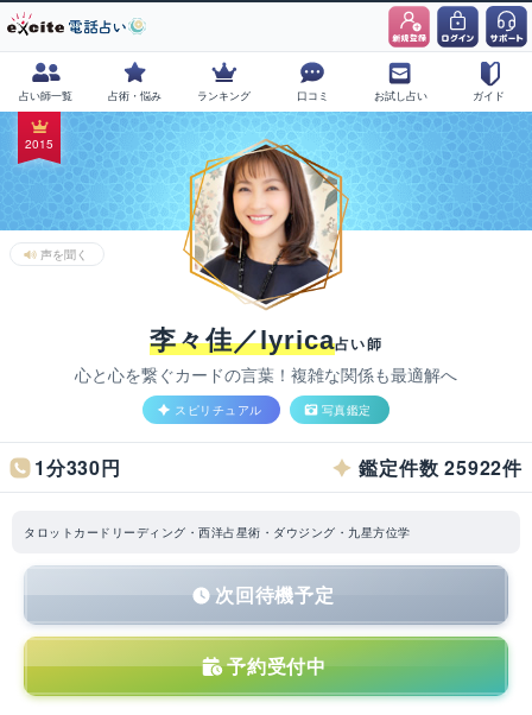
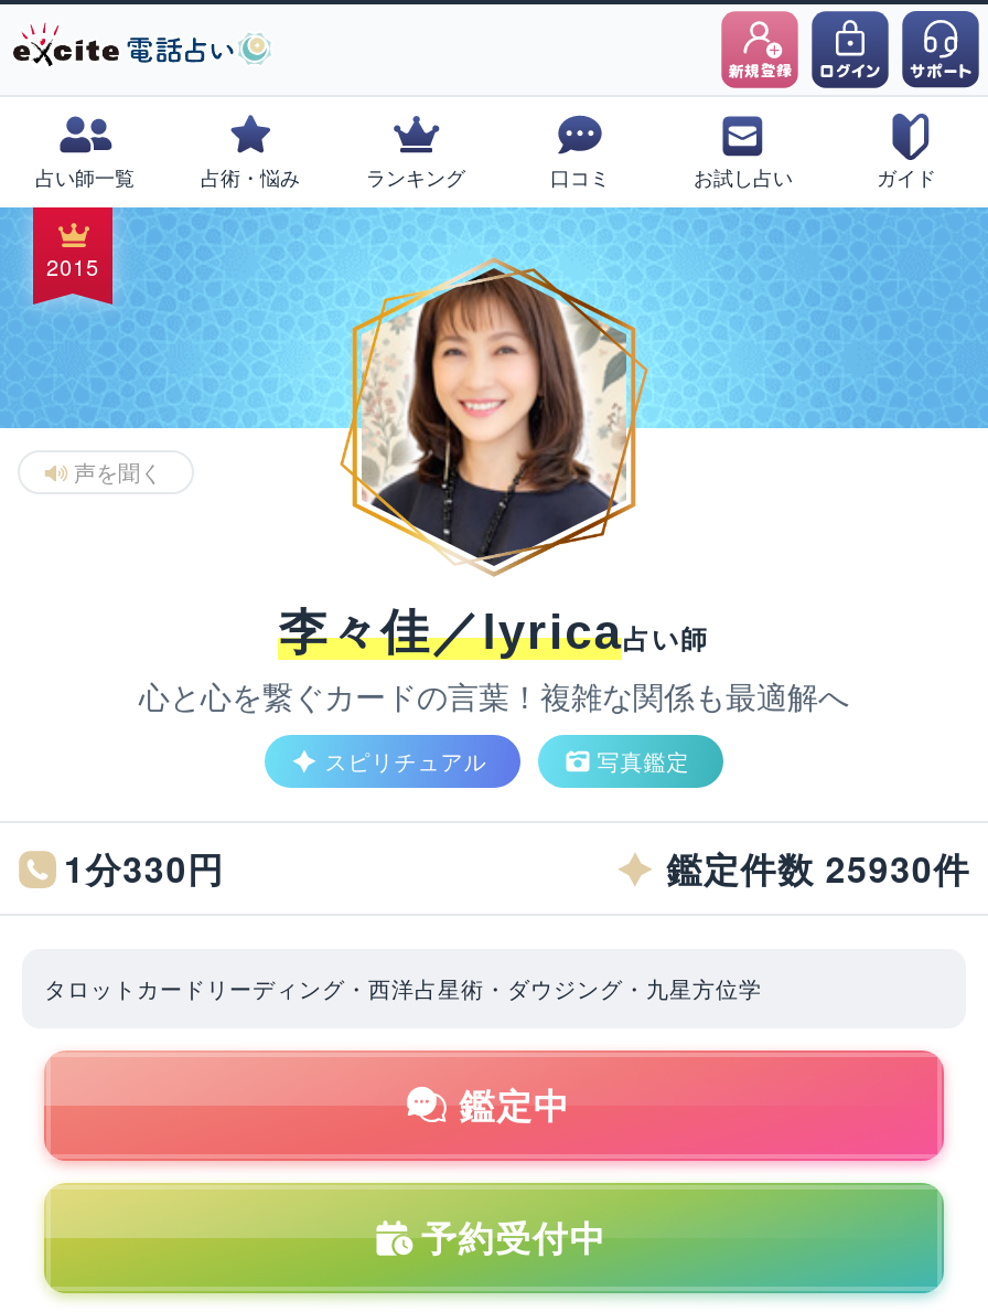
[359,454,522,481] 鑑定件数 25922件 -> [666,843,970,894] 鑑定件数 25930件
[215,585,335,605] 次回待機予定 -> [459,1088,571,1126] 鑑定中

